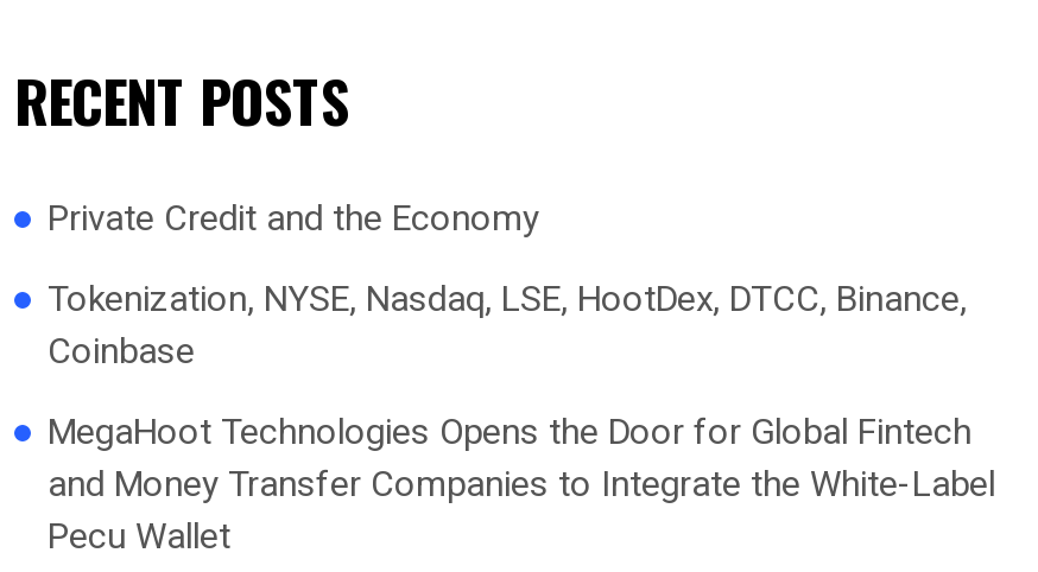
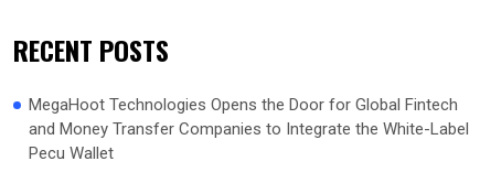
[48,197,967,373] Private Credit and the Economy | Tokenization, NYSE, Nasdaq, LSE, HootDex, DTCC, Binance, | Coinbase -> none

